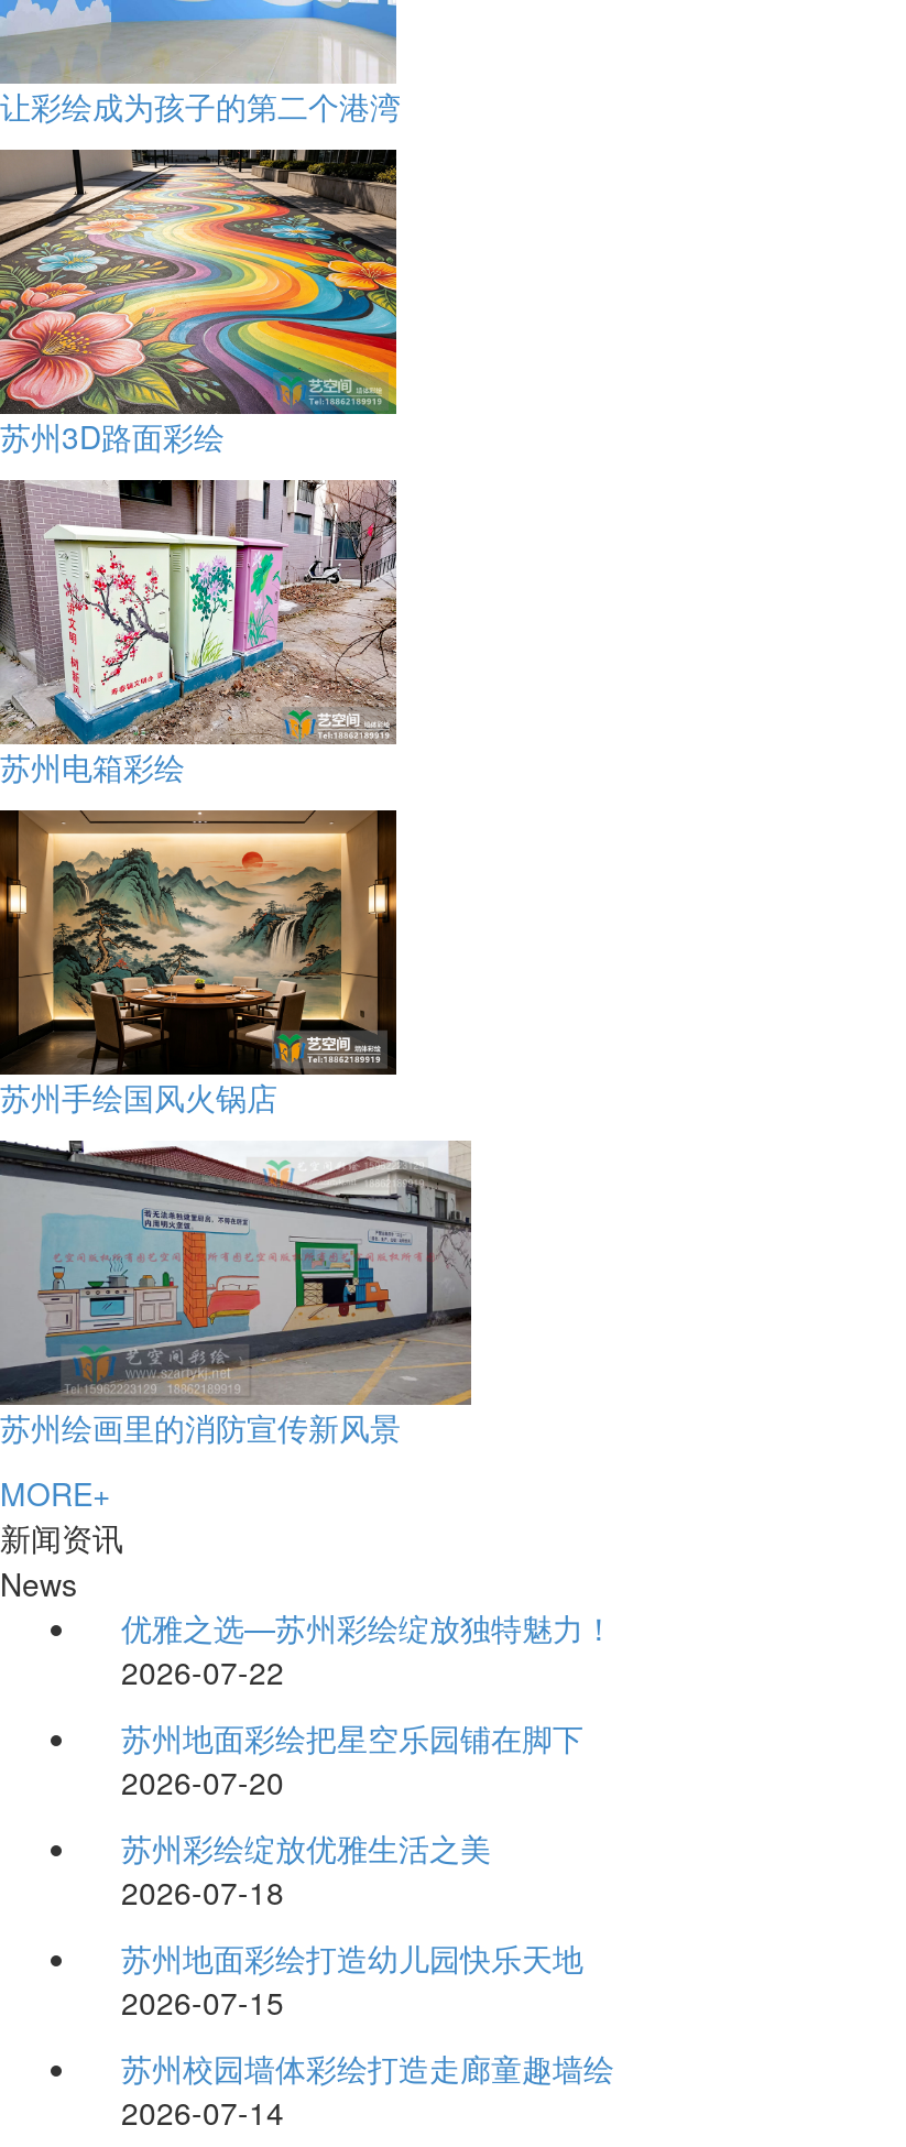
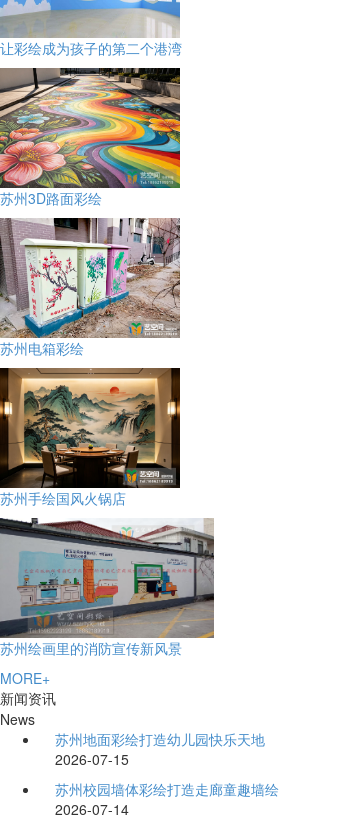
[121,1606,614,1914] 优雅之选—苏州彩绘绽放独特魅力！ | 2026-07-22 | 苏州地面彩绘把星空乐园铺在脚下 | 2026-07-20 | 苏州彩绘绽放优雅生活之美 | 2026-07-18 -> none

